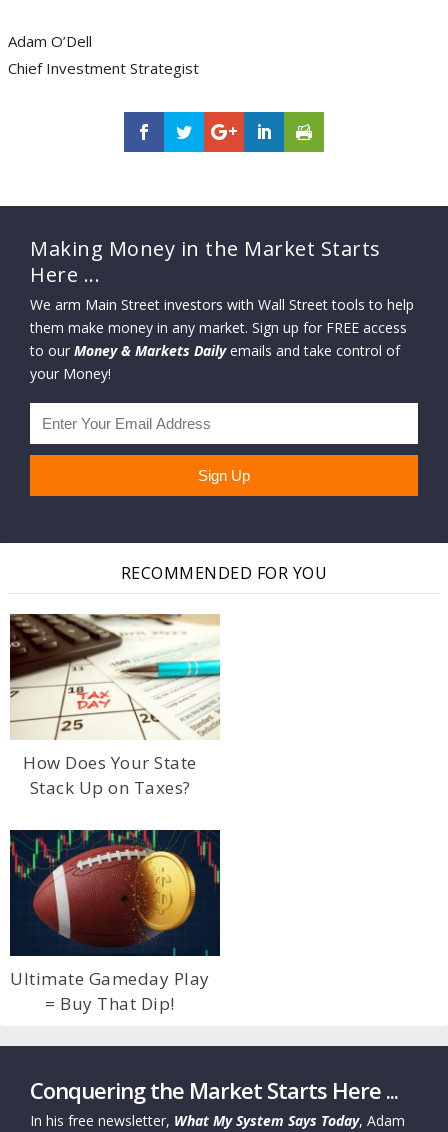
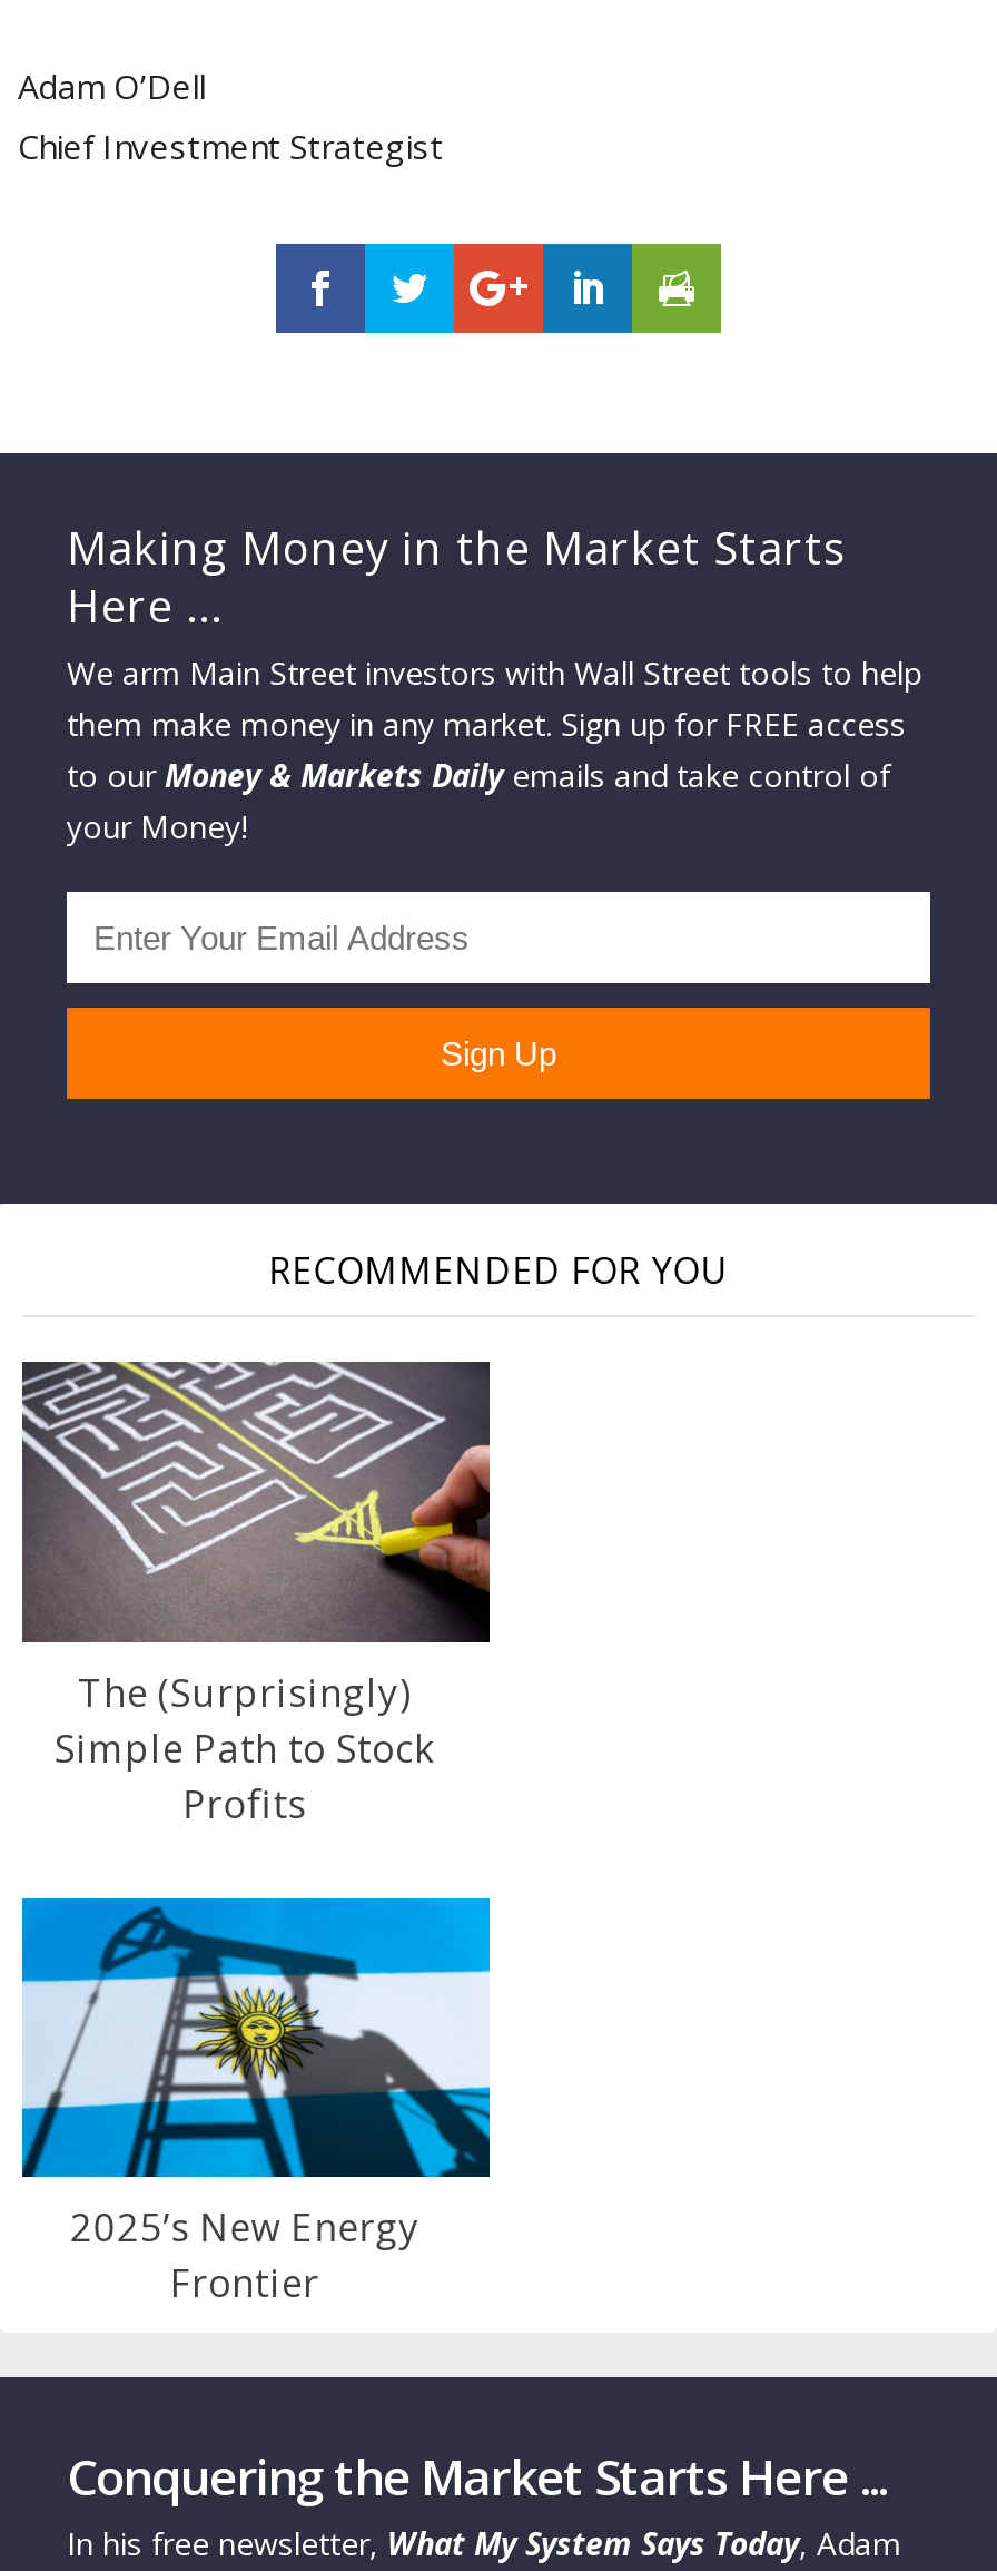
[10,613,221,799] [image] | How Does Your State | Stack Up on Taxes? -> [20,1360,492,1828] [image] | The (Surprisingly) | Simple Path to Stock | Profits
[9,829,221,1015] [image] | Ultimate Gameday Play | = Buy That Dip! -> [20,1896,492,2309] [image] | 2025’s New Energy | Frontier

